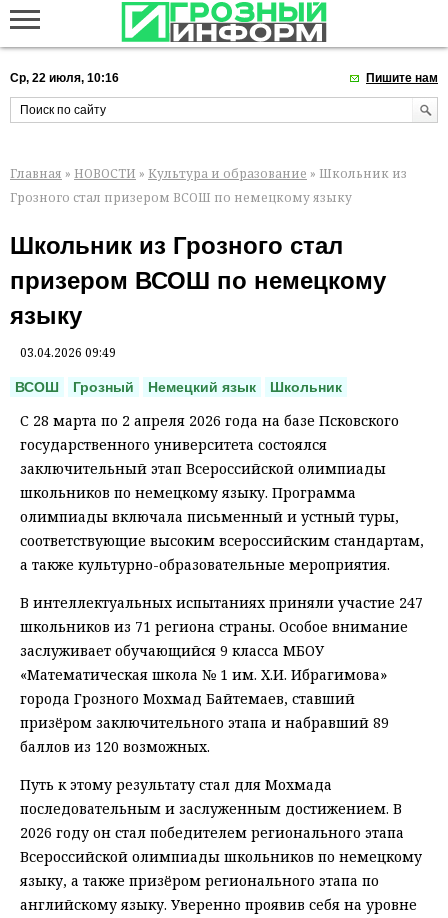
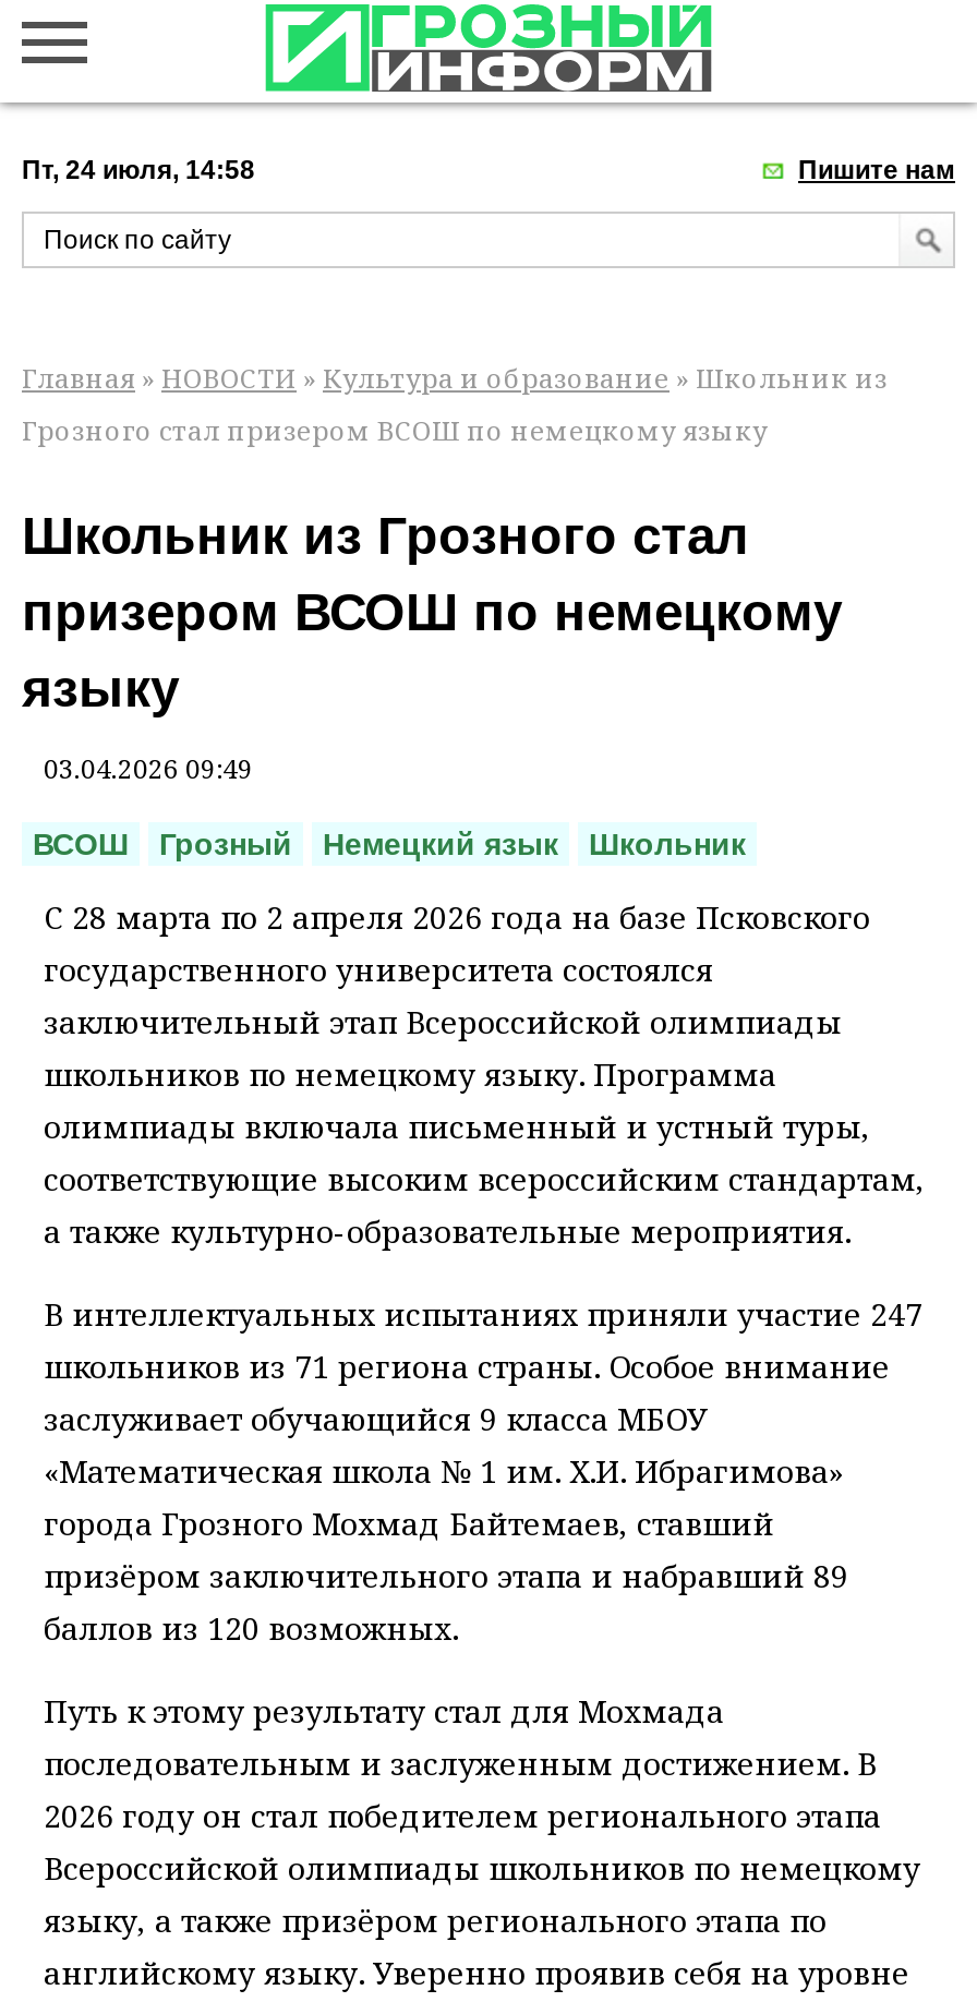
[10,71,119,85] Ср, 22 июля, 10:16 -> [22,155,255,185] Пт, 24 июля, 14:58

